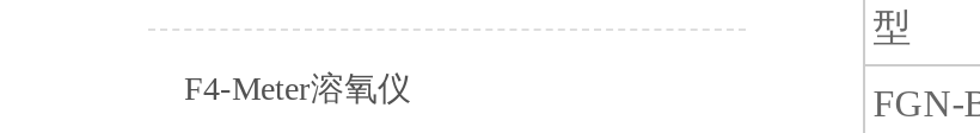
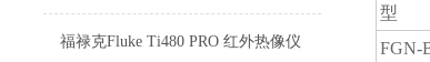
[184,71,411,107] F4-Meter溶氧仪 -> [60,33,301,50] 福禄克Fluke Ti480 PRO 红外热像仪

